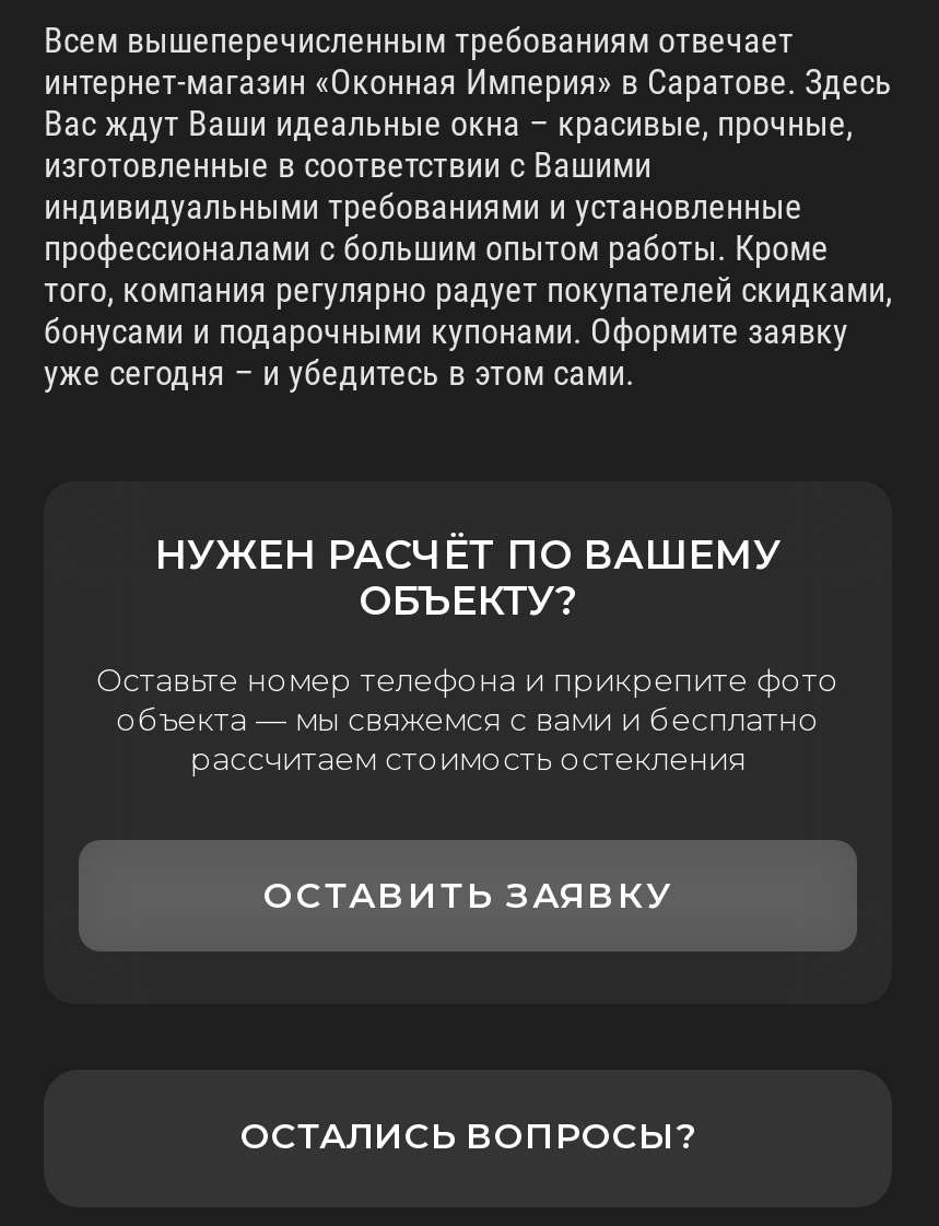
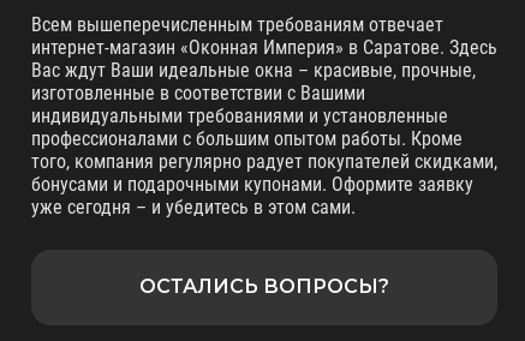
[96,531,840,916] НУЖЕН РАСЧЁТ ПО ВАШЕМУ | ОБЪЕКТУ? | Оставьте номер телефона и прикрепите фото | объекта — мы свяжемся с вами и бесплатно | рассчитаем стоимость остекления | ОСТАВИТЬ ЗАЯВКУ -> none

